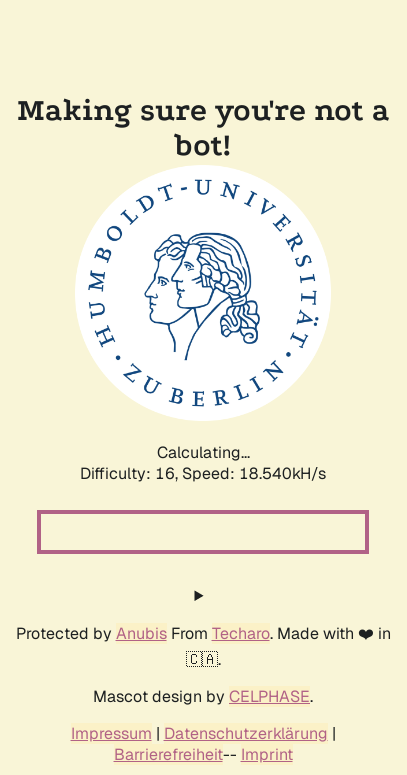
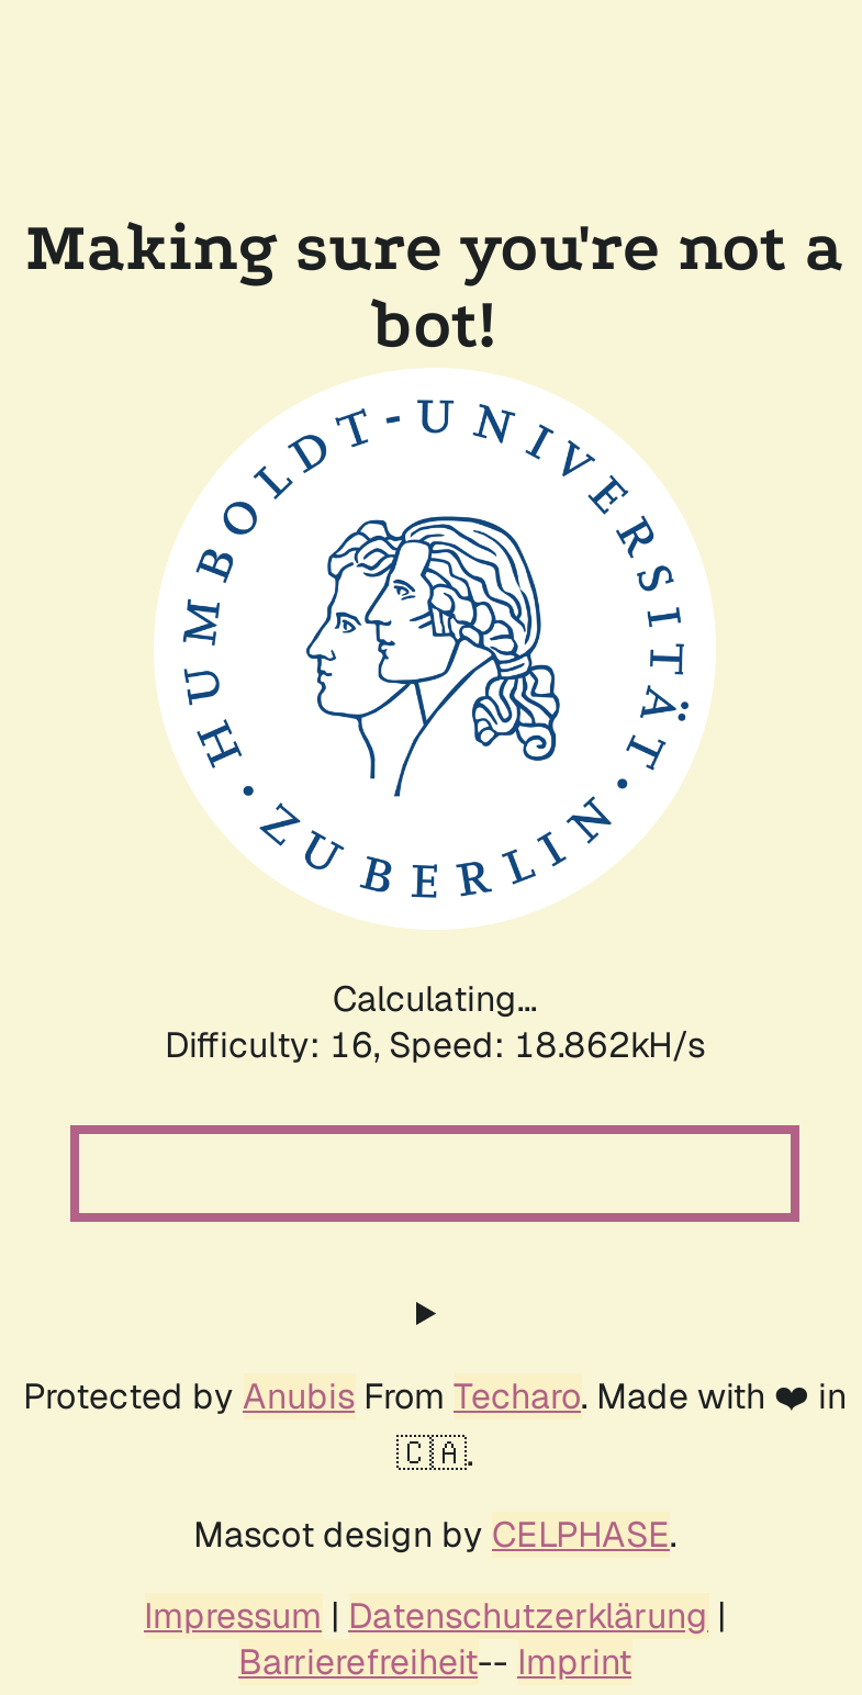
[80,463,326,484] Difficulty: 16, Speed: 18.540kH/s -> [165,1022,705,1068] Difficulty: 16, Speed: 18.862kH/s

